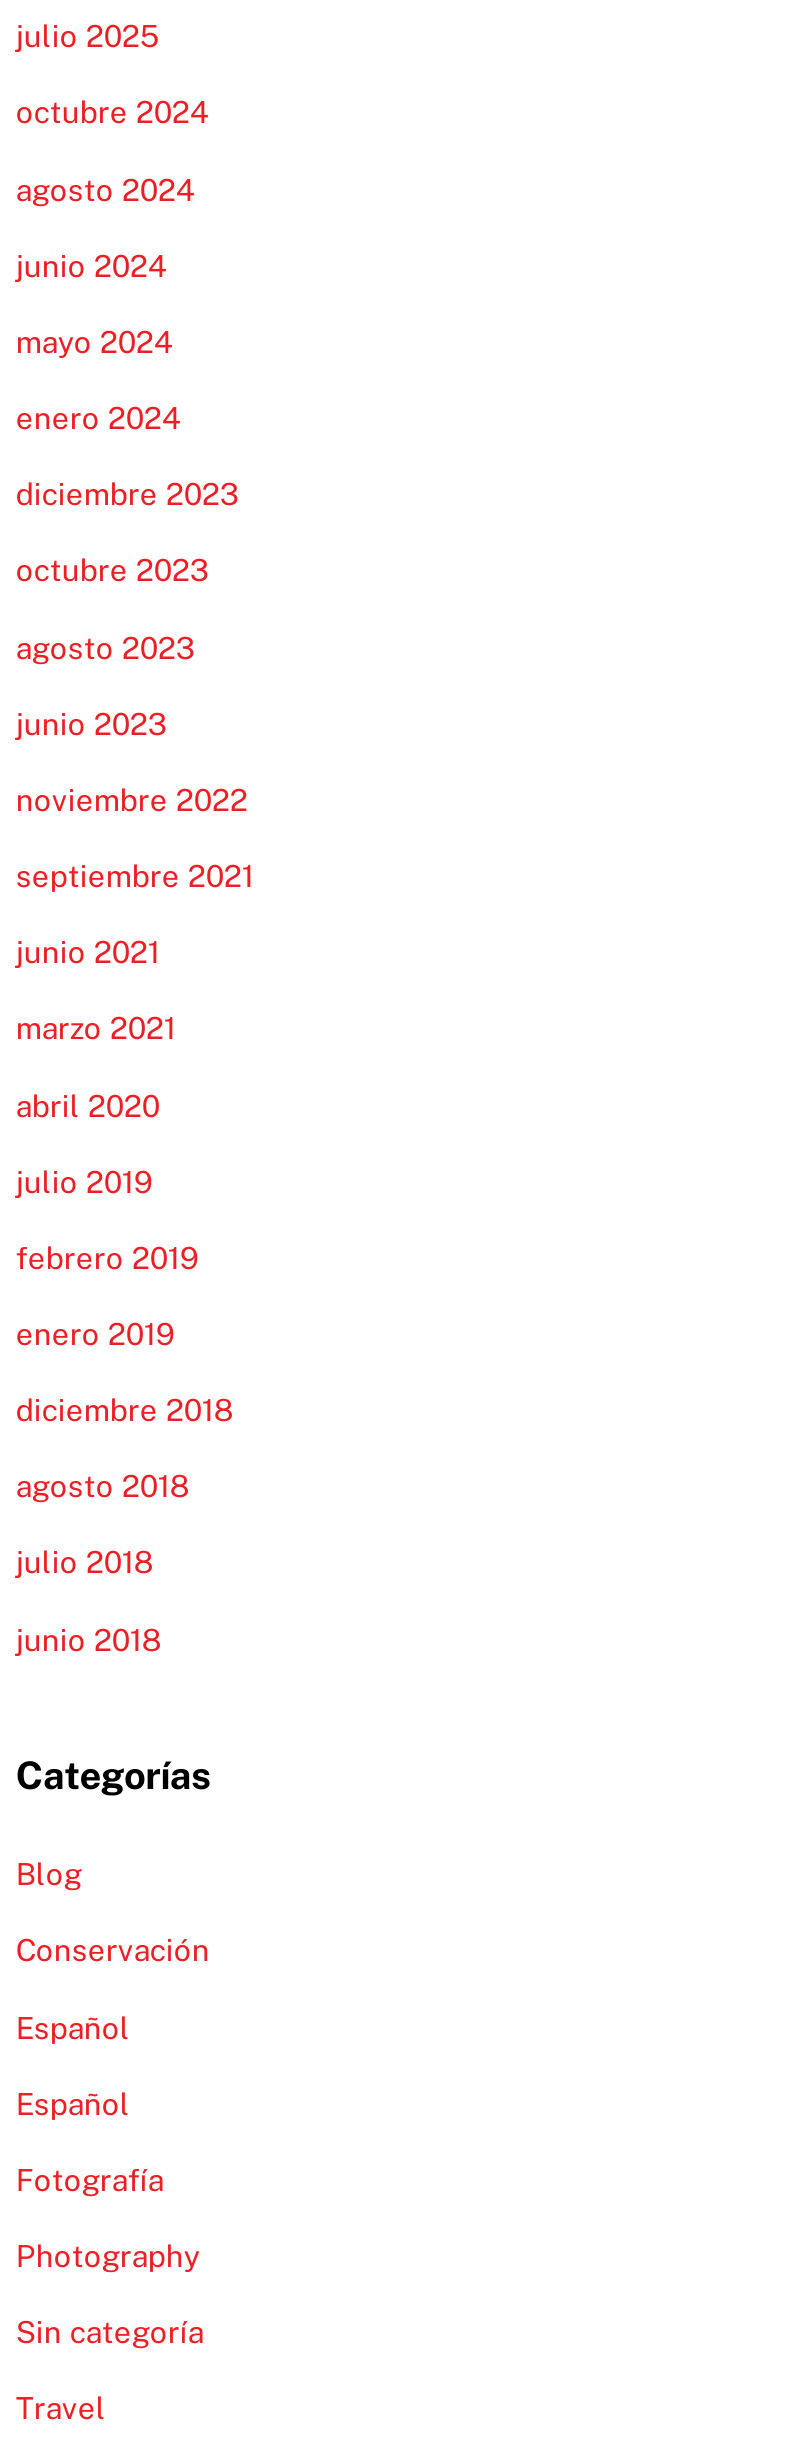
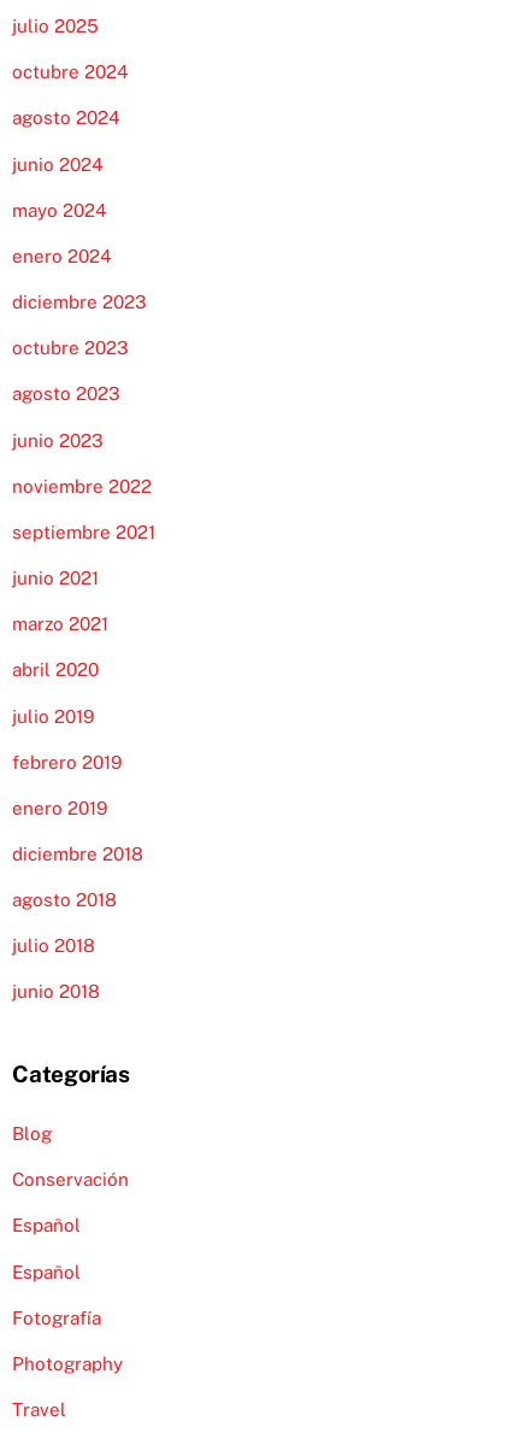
[16,2315,204,2349] Sin categoría -> none

